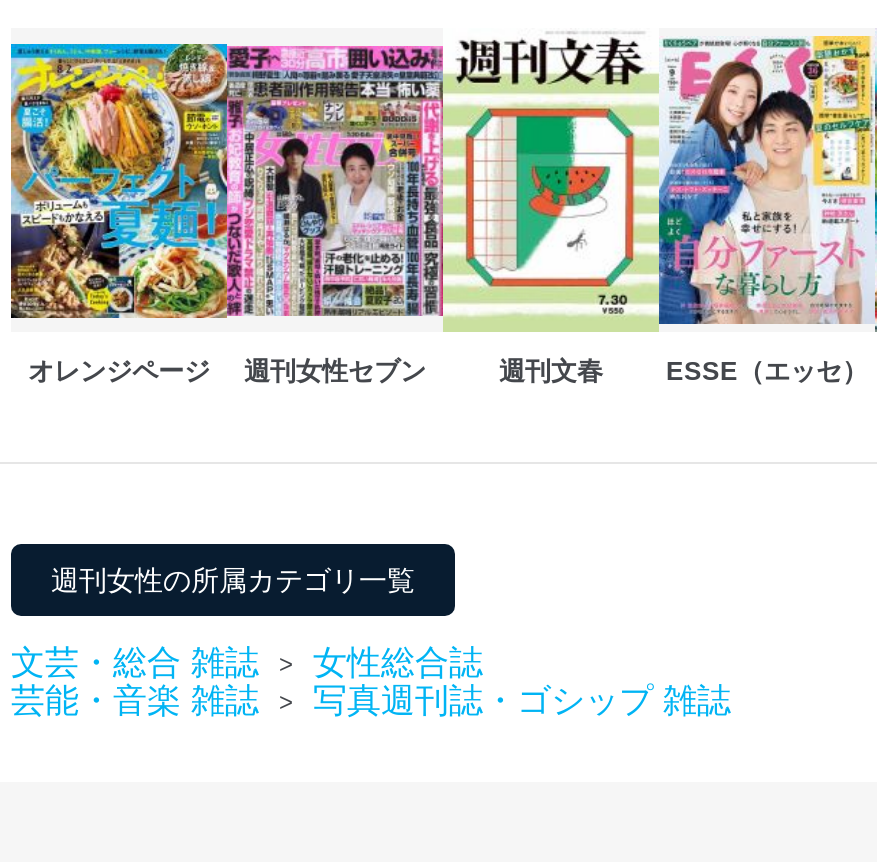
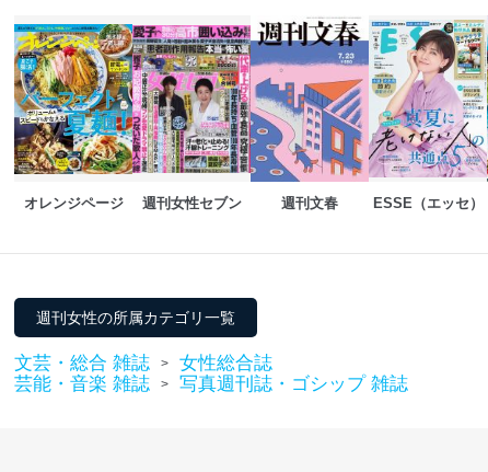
[443,36,871,332] [image] -> [249,20,485,182] [image]

